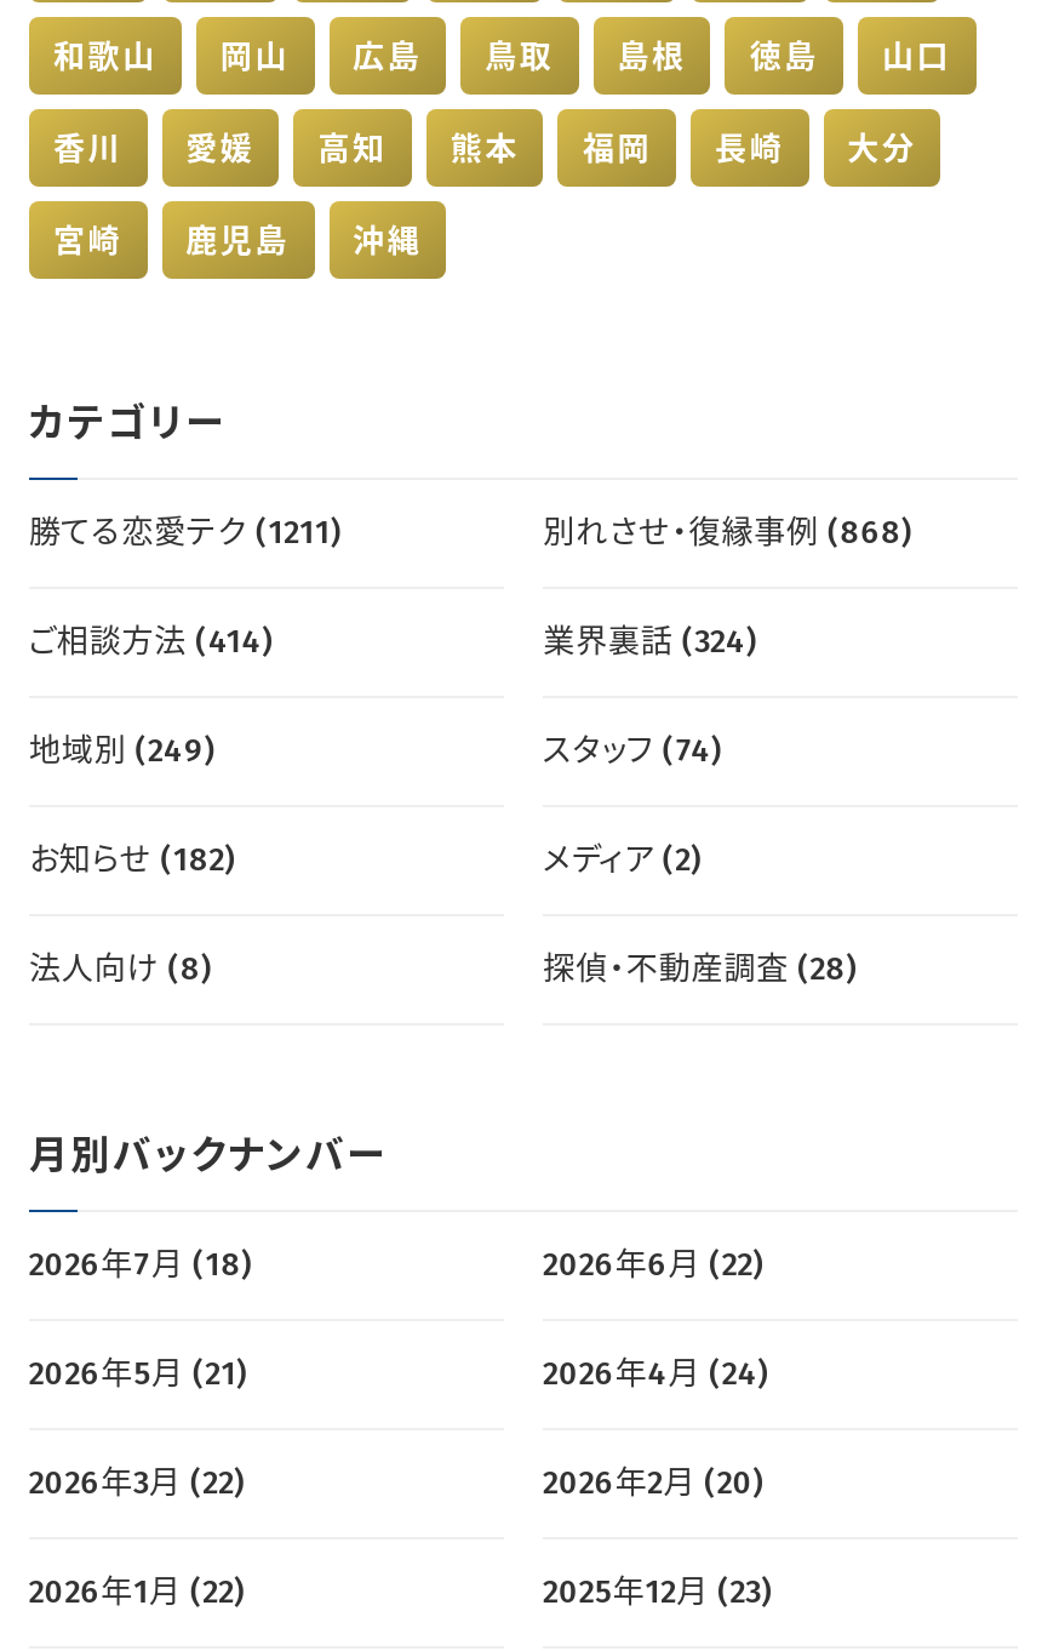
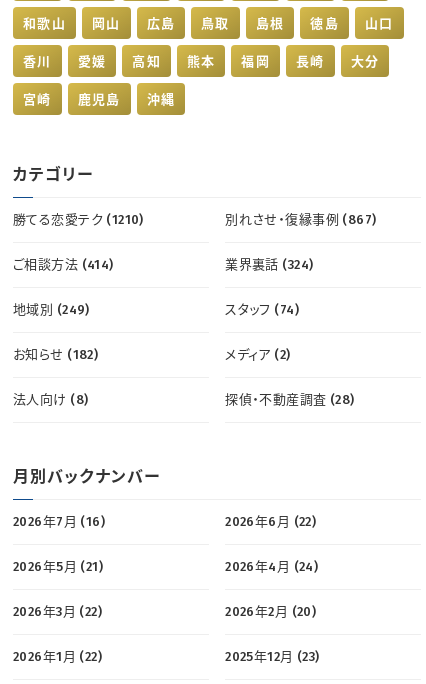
[29,515,341,551] 勝てる恋愛テク (1211) -> [13,212,144,227] 勝てる恋愛テク (1210)
[543,515,912,551] 別れさせ・復縁事例 (868) -> [225,212,376,227] 別れさせ・復縁事例 (867)
[29,1247,252,1283] 2026年7月 (18) -> [13,514,105,529] 2026年7月 (16)

